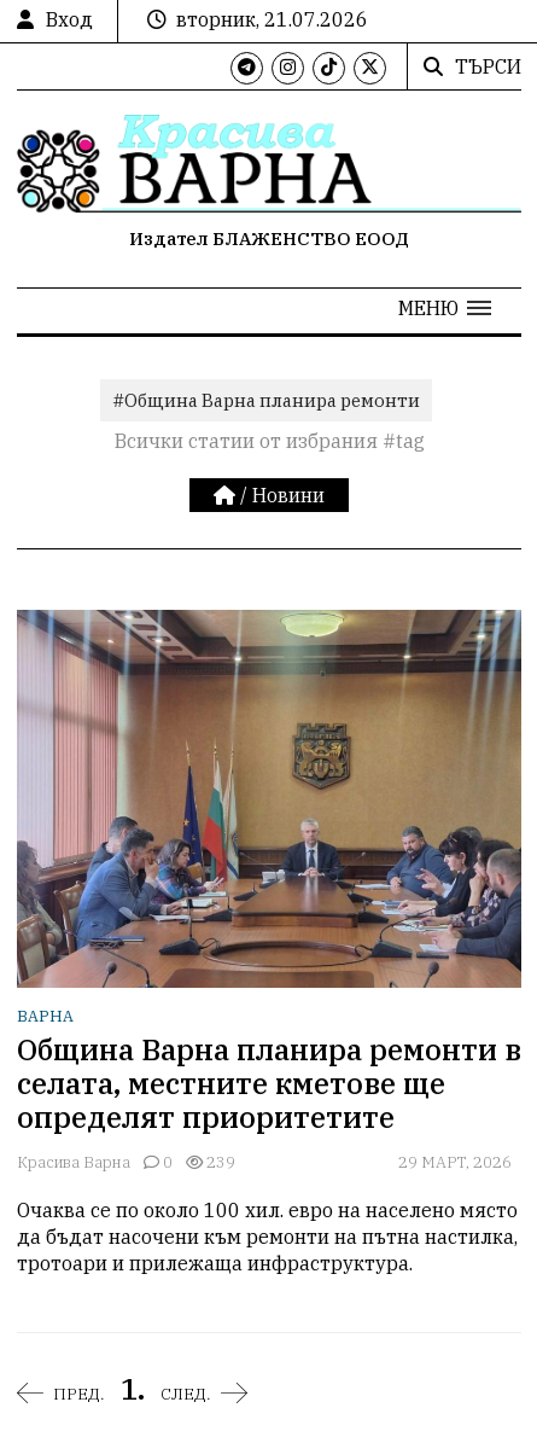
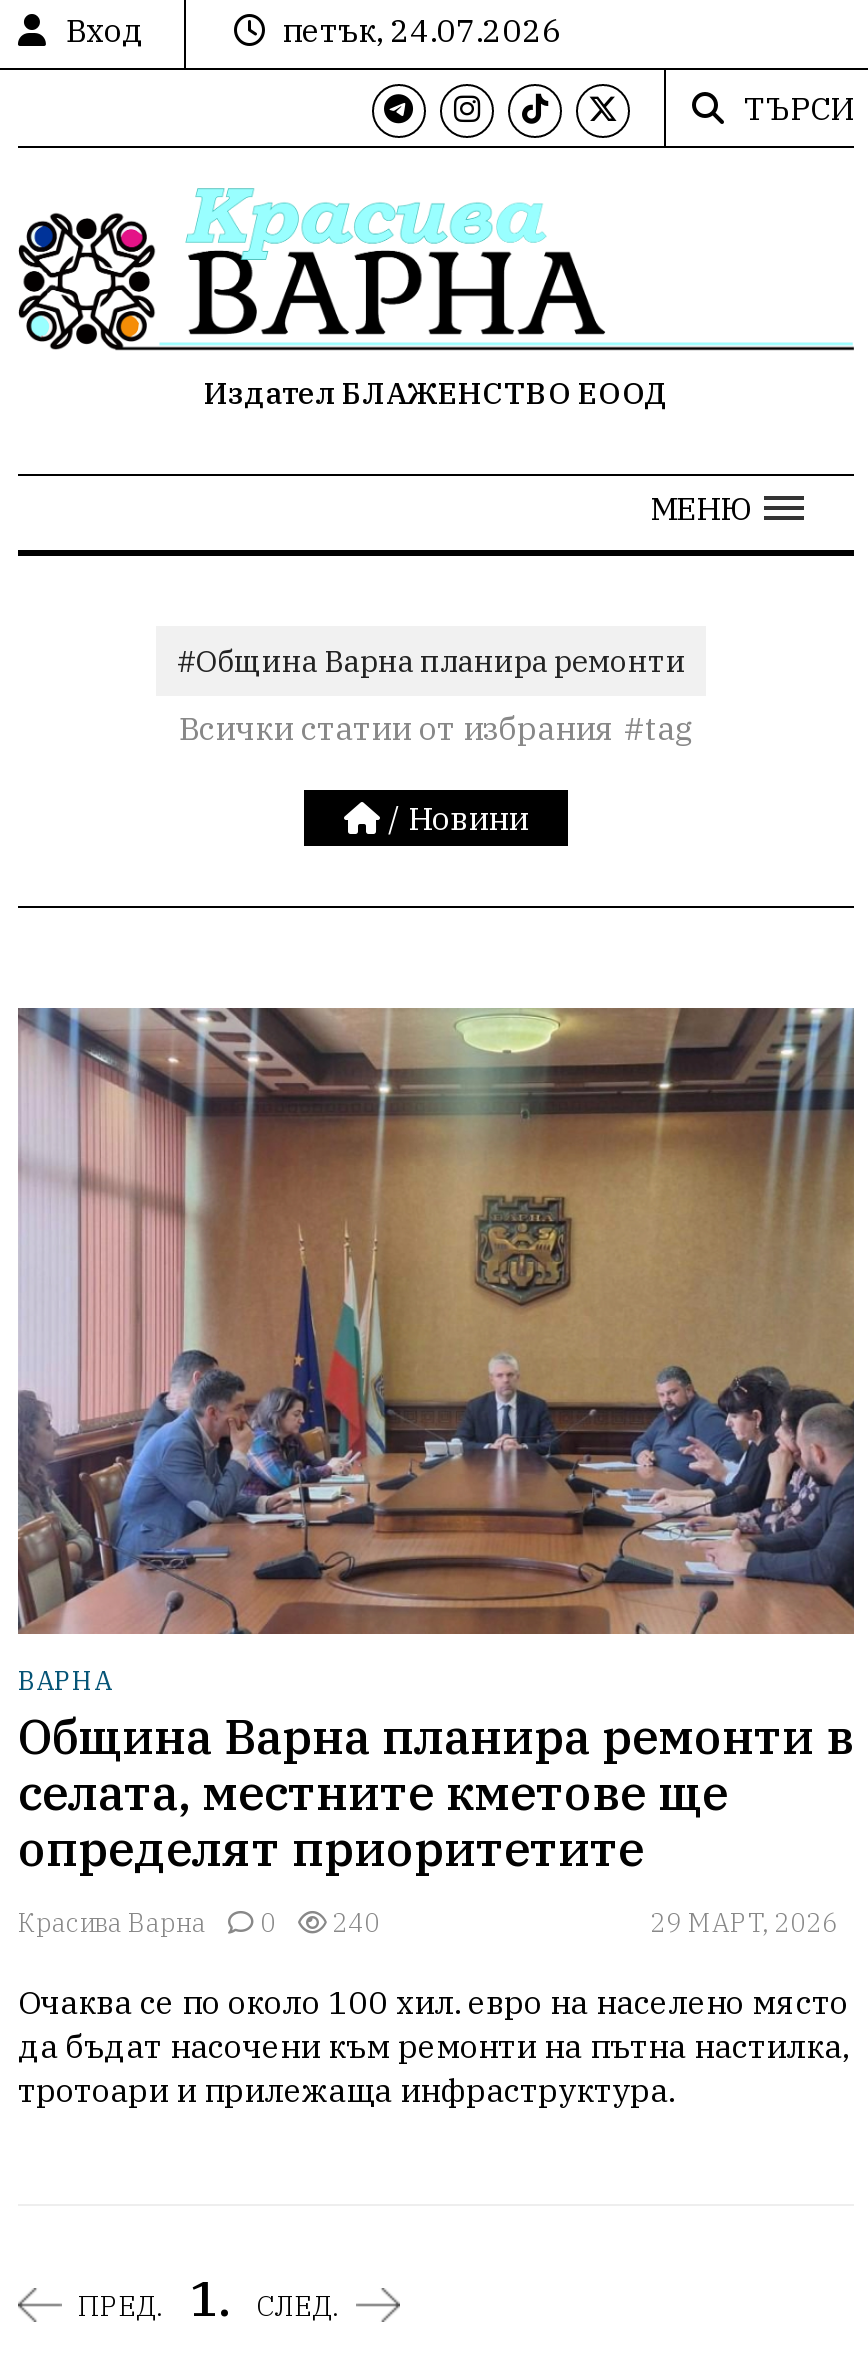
[176,7,368,31] вторник, 21.07.2026 -> [282,10,562,50] петък, 24.07.2026
[17,1152,235,1173] Красива Варна 0 239 -> [18,1906,380,1940] Красива Варна 0 240

